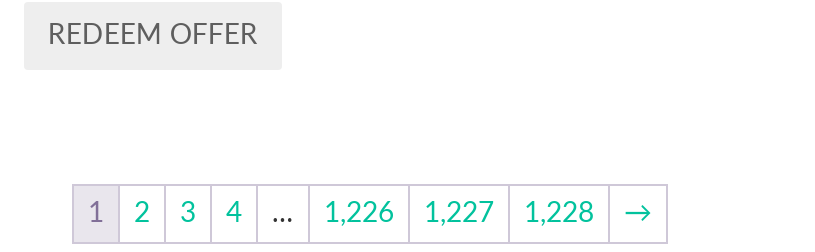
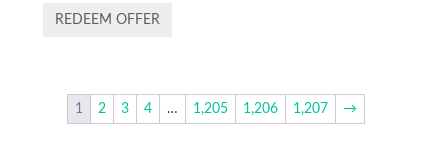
[324,200,394,228] 1,226 -> [193,102,228,116] 1,205
[424,200,494,228] 1,227 -> [243,102,278,116] 1,206
[524,200,594,228] 1,228 -> [293,102,328,116] 1,207

